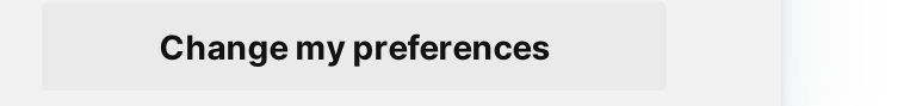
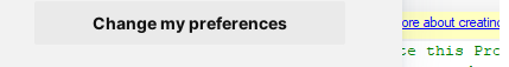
none -> [401,11,501,56] [image]

